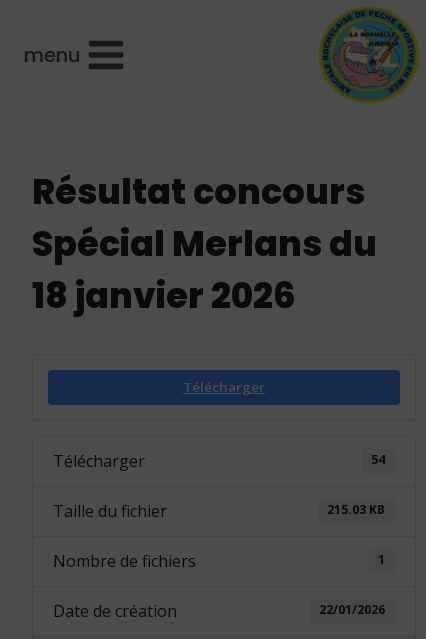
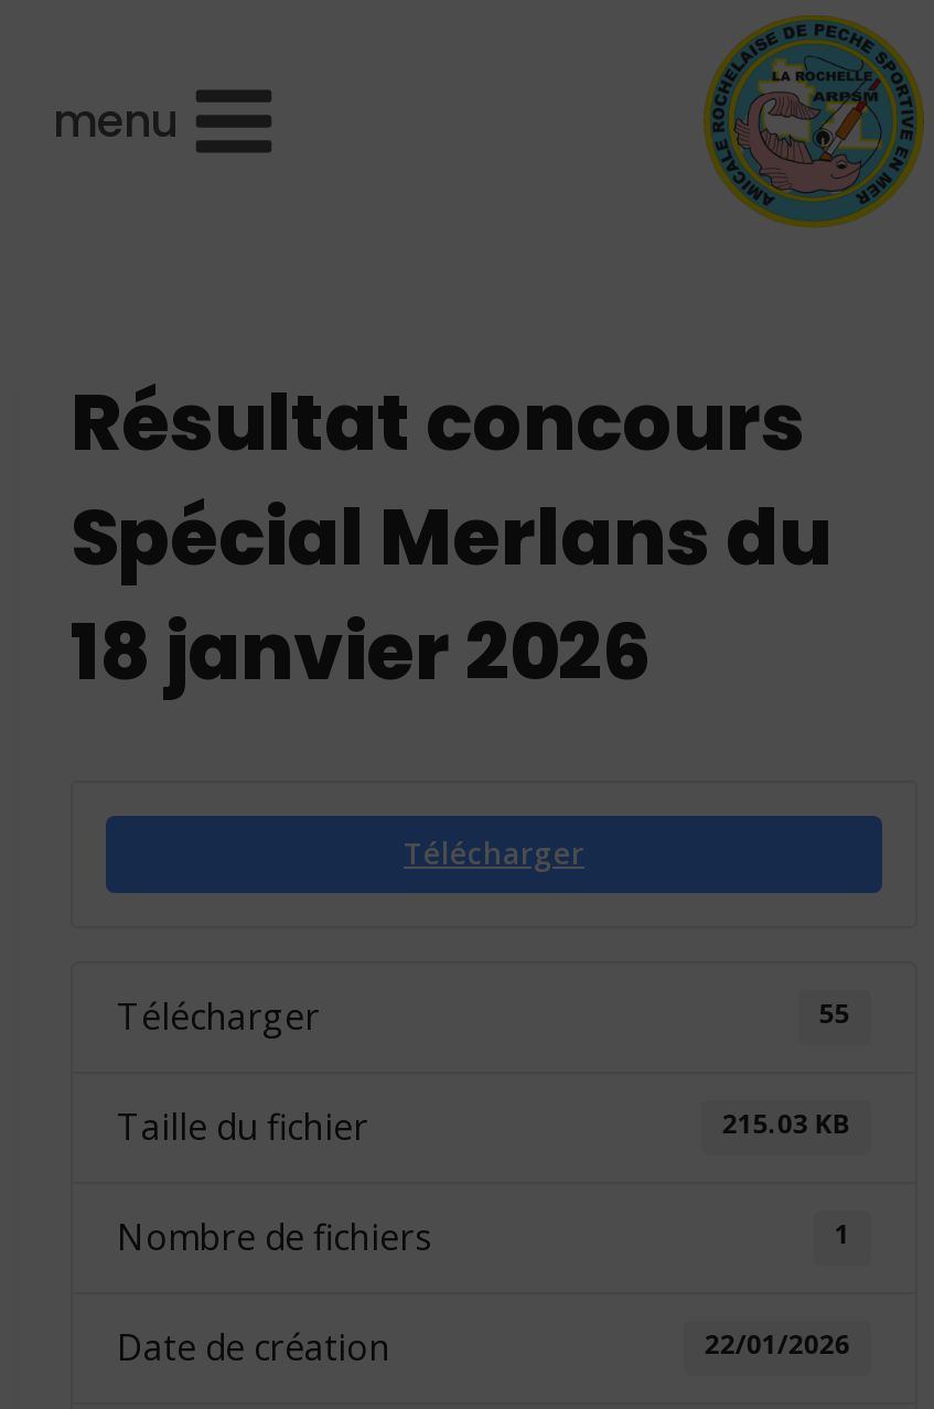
[371,451,385,468] 54 -> [819,994,850,1032] 55

